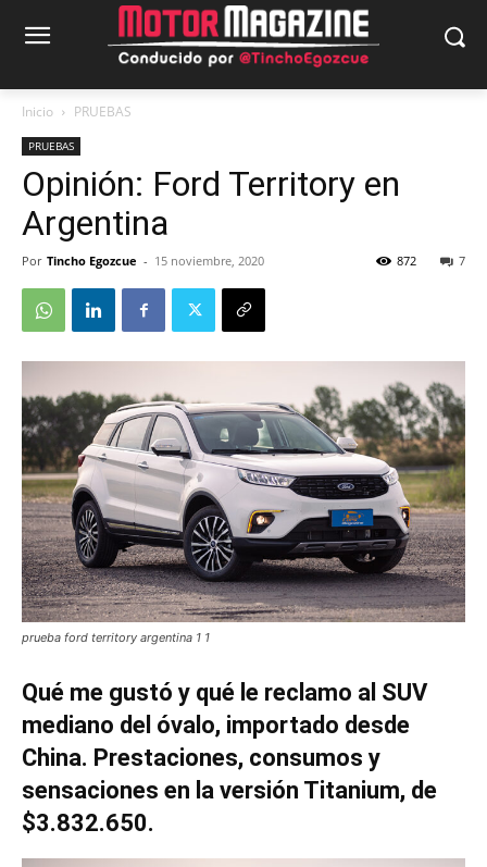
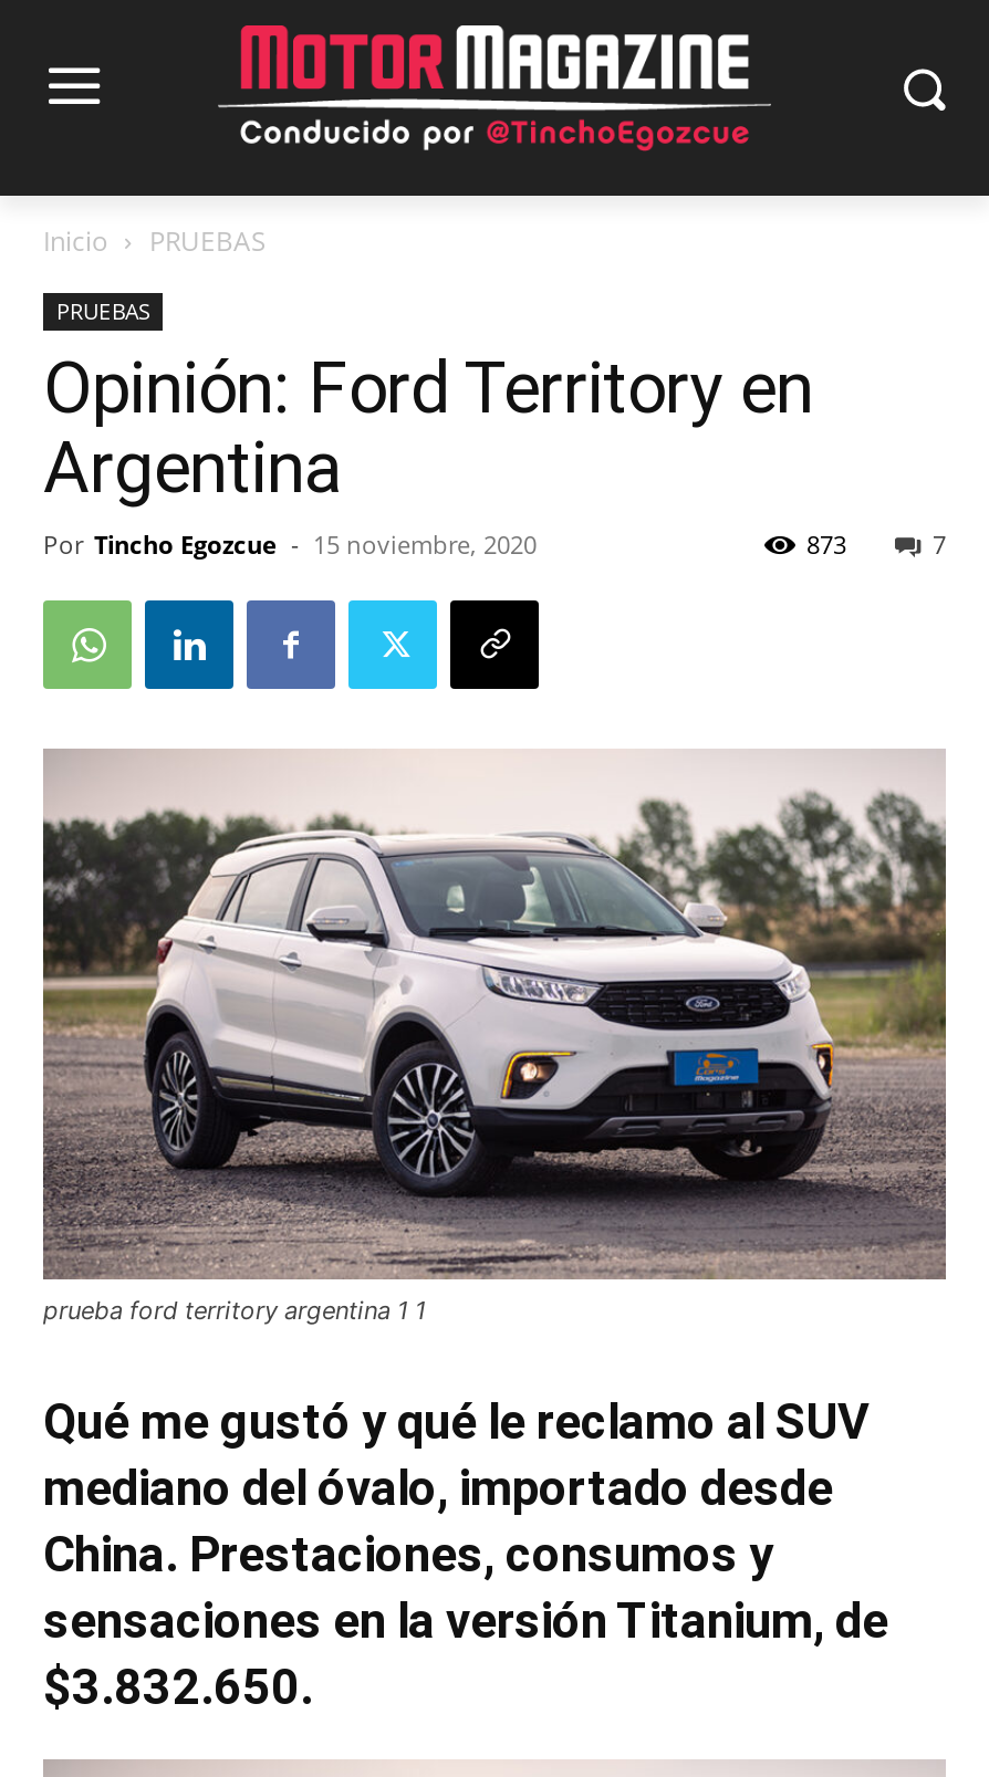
[397,252,416,269] 872 -> [806,527,846,561] 873

